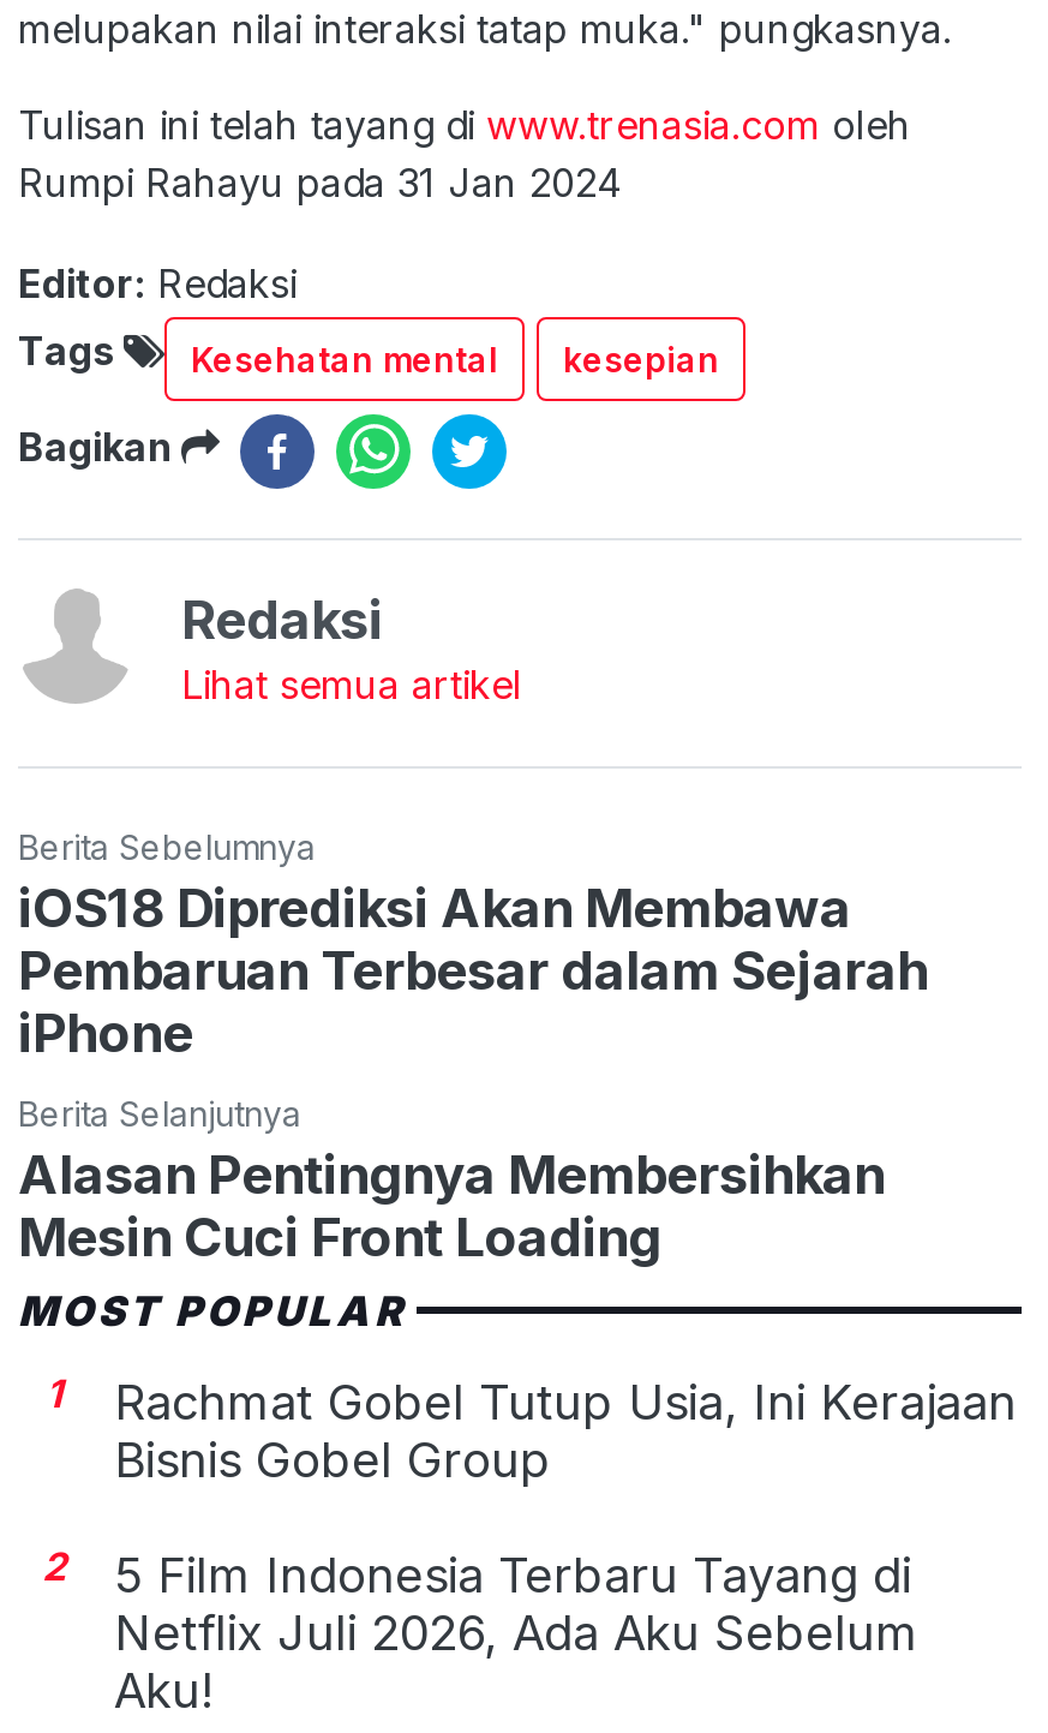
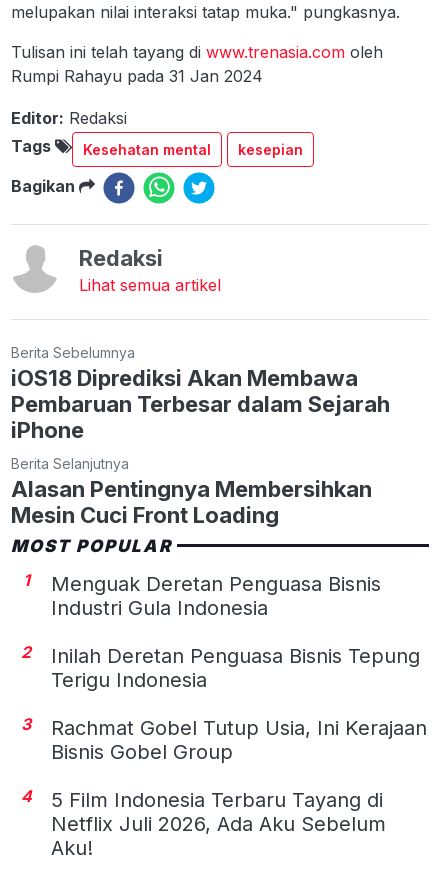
none -> [21,572,420,734] Menguak Deretan Penguasa Bisnis | Industri Gula Indonesia | 2 | Inilah Deretan Penguasa Bisnis Tepung | Terigu Indonesia | 3
[42,1542,911,1604] 2 5 Film Indonesia Terbaru Tayang di -> [20,786,383,812] 4 5 Film Indonesia Terbaru Tayang di

